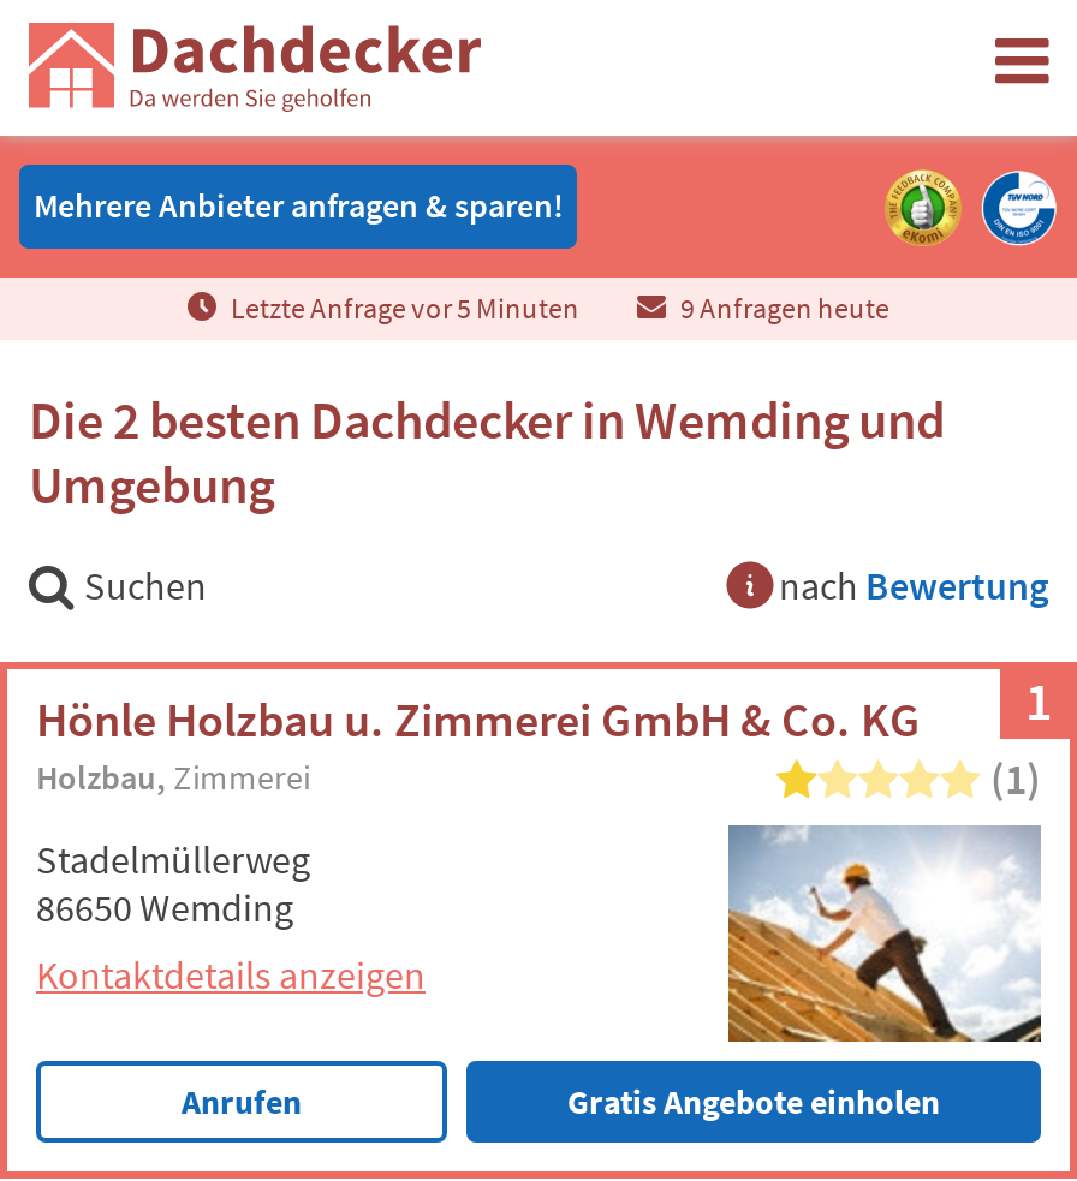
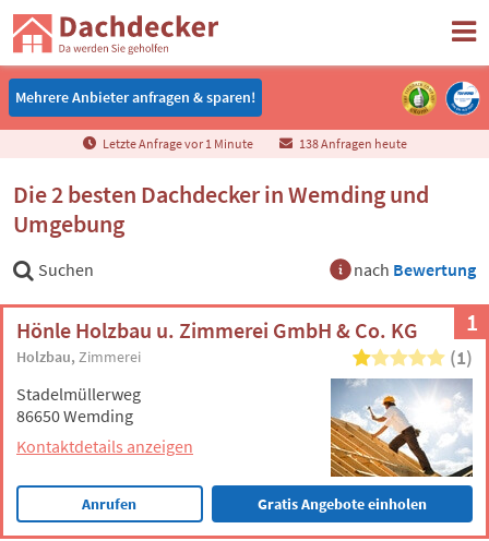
[226,290,579,326] Letzte Anfrage vor5 Minuten -> [100,135,253,152] Letzte Anfrage vor1 Minute
[676,290,889,326] 9 Anfragen heute -> [296,135,407,152] 138 Anfragen heute

